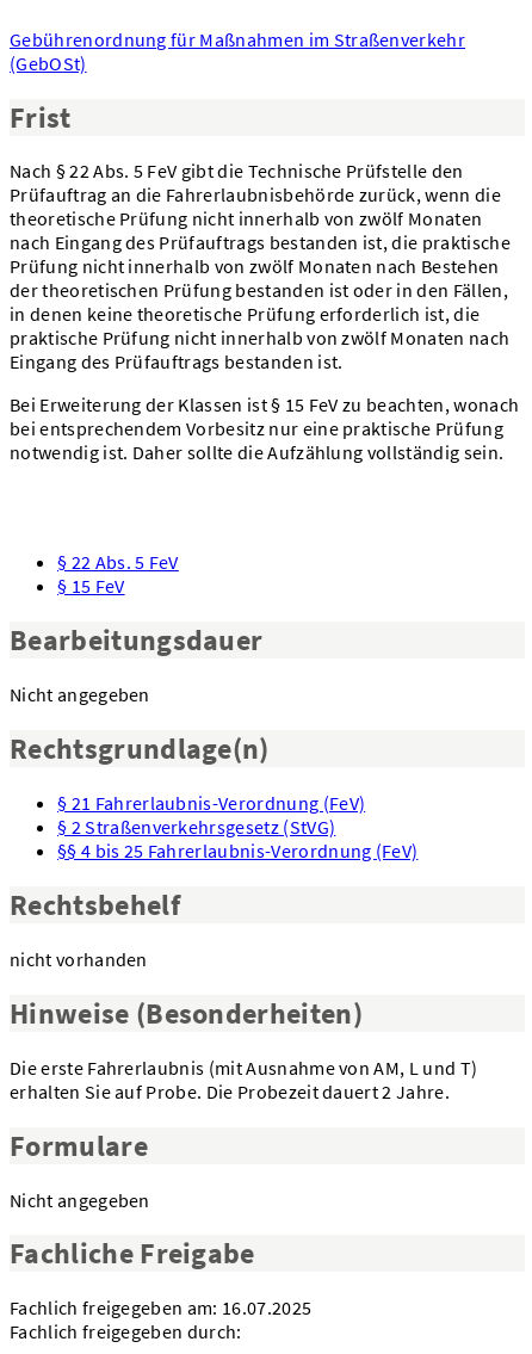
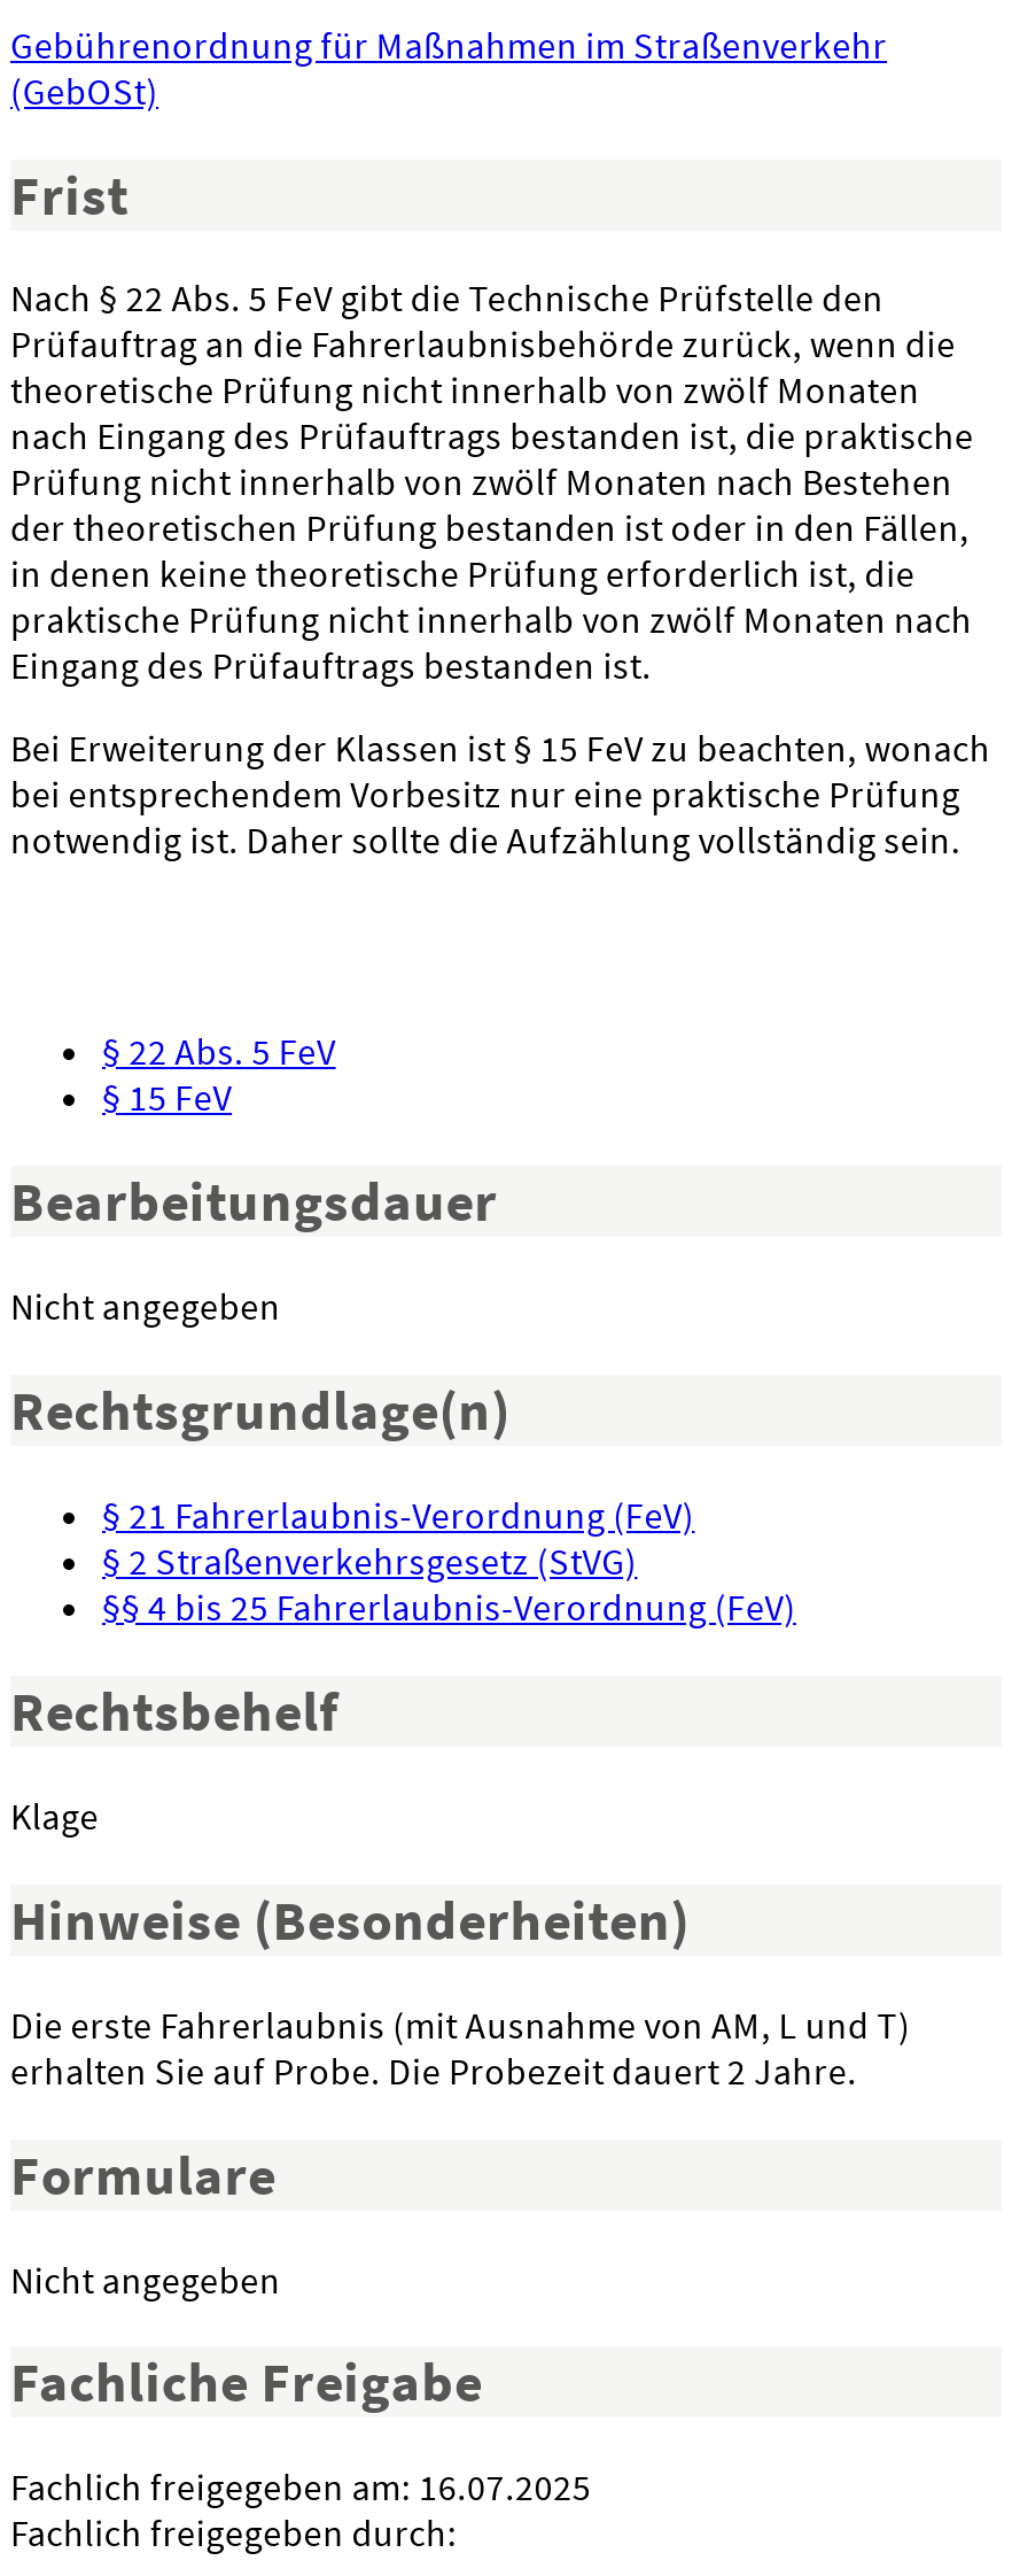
[10,947,152,971] nicht vorhanden -> [10,1793,99,1838] Klage

